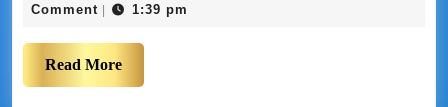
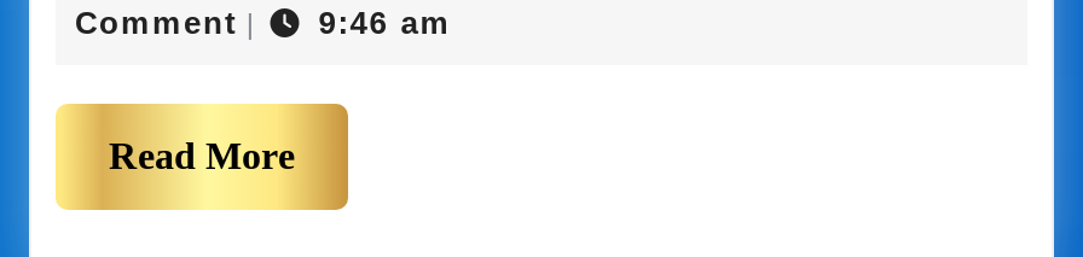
[132,2,188,17] 1:39 pm -> [318,6,451,42] 9:46 am

